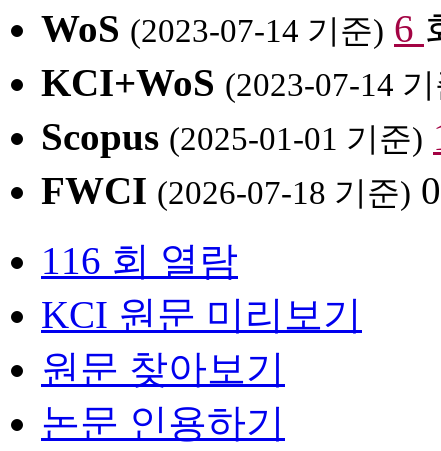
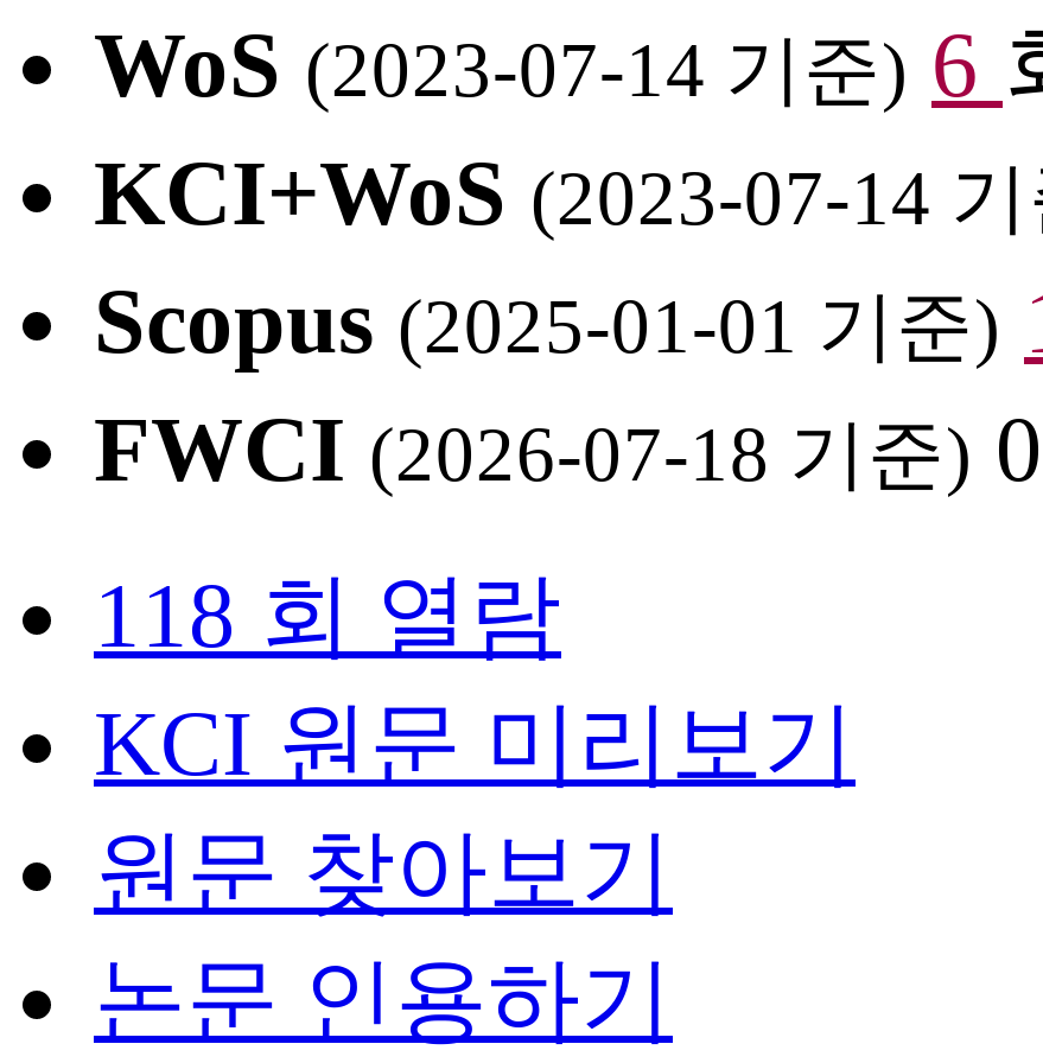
[41,239,238,282] 116 회 열람 -> [94,564,561,666] 118 회 열람

